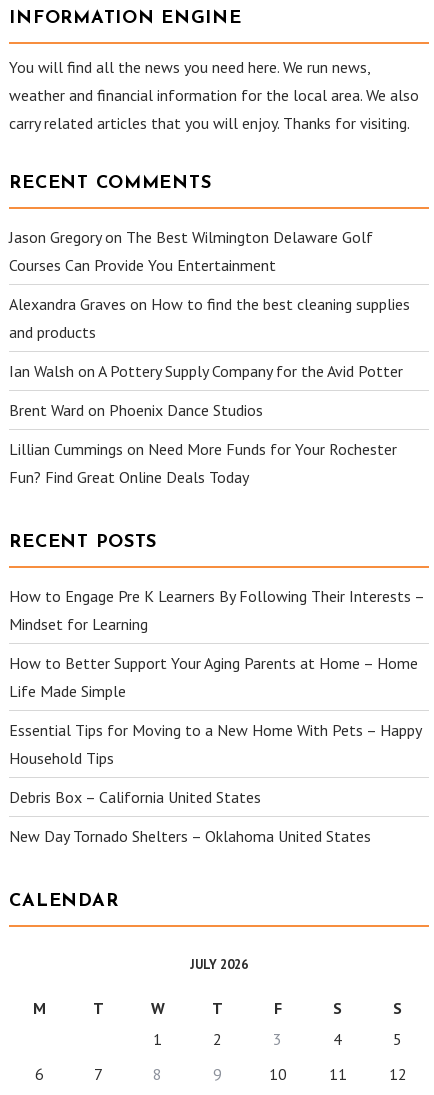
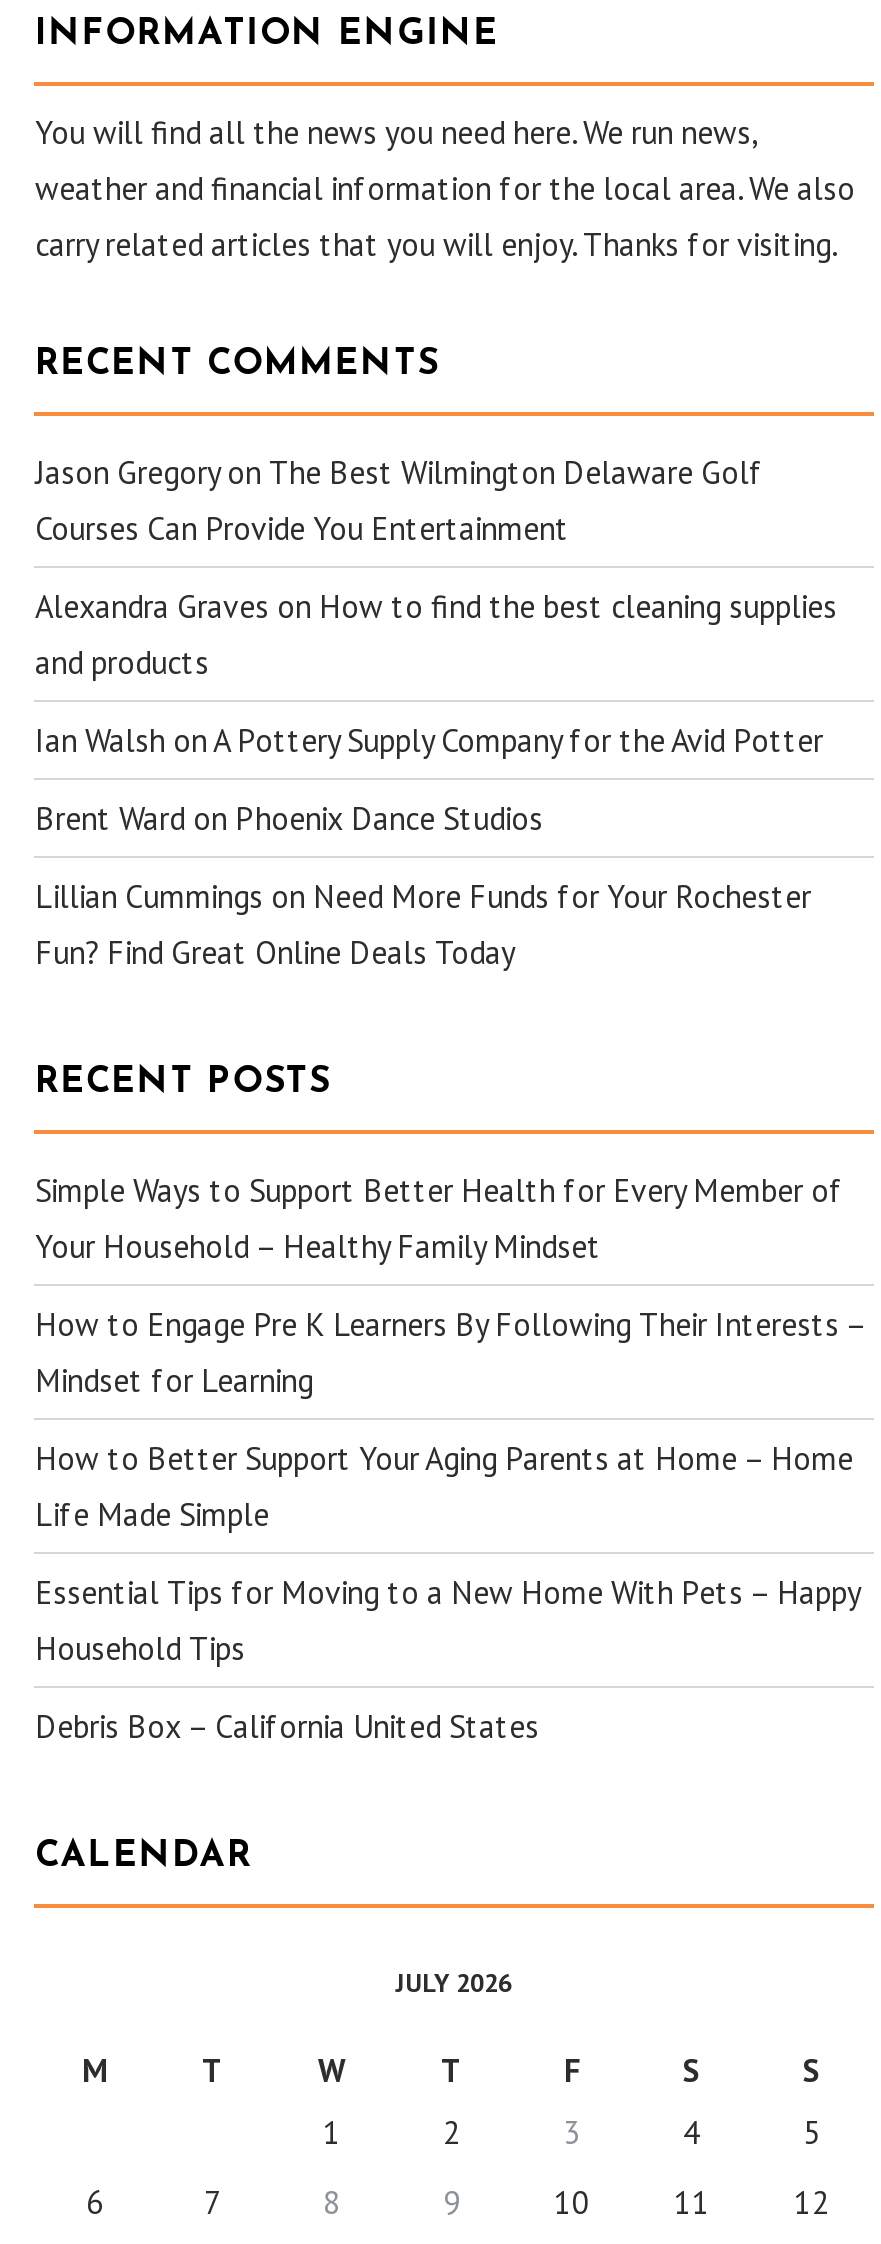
none -> [35,1170,843,1266] Simple Ways to Support Better Health for Every Member of | Your Household – Healthy Family Mindset
moved [9,586,424,807] -> [35,1304,865,1746]: How to Engage Pre K Learners By Following Their Interests – | Mindset for Learning | How to Better Support Your Aging Parents at Home – Home | Life Made Simple | Essential Tips for Moving to a New Home With Pets – Happy | Household Tips | Debris Box – California United States
[9,826,371,846] New Day Tornado Shelters – Oklahoma United States -> none

